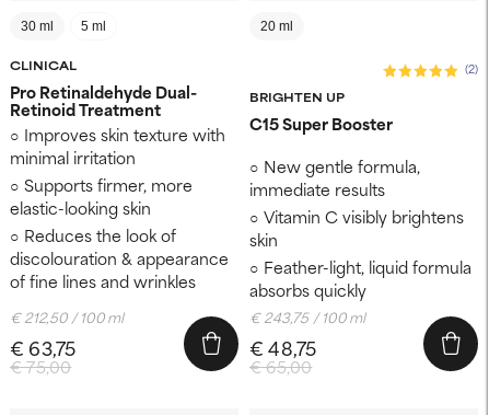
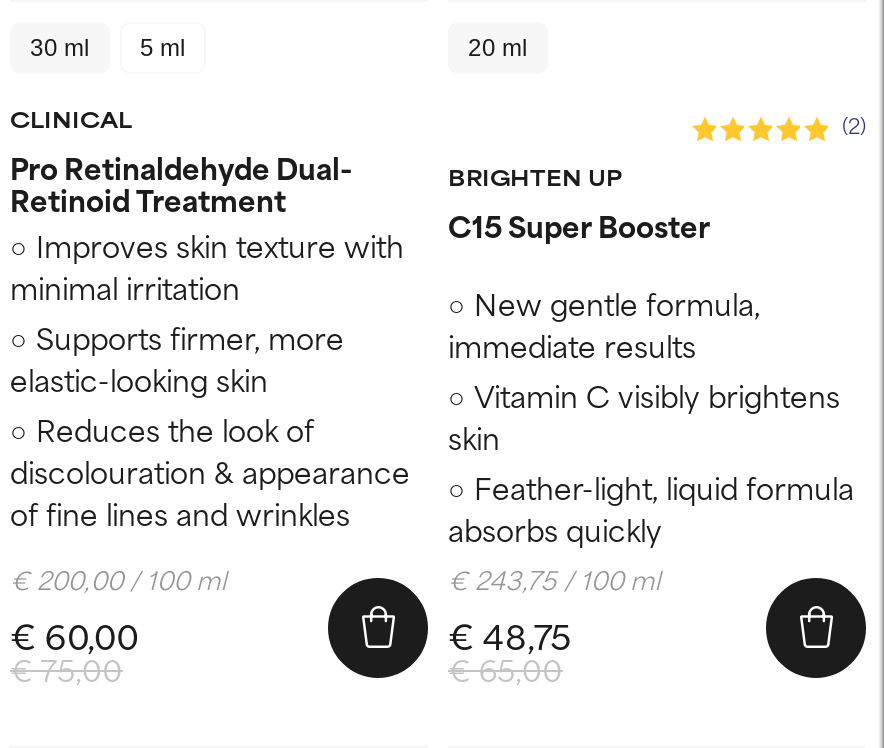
[10,306,124,327] € 212,50 / 100 ml -> [10,558,227,598] € 200,00 / 100 ml
[10,333,76,361] € 63,75 -> [10,608,139,660] € 60,00

